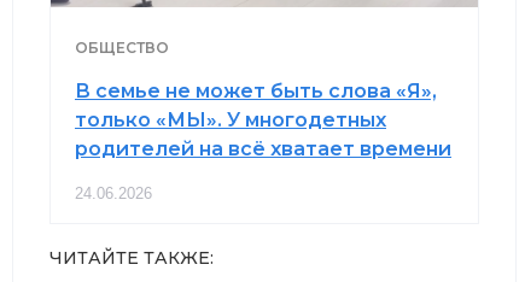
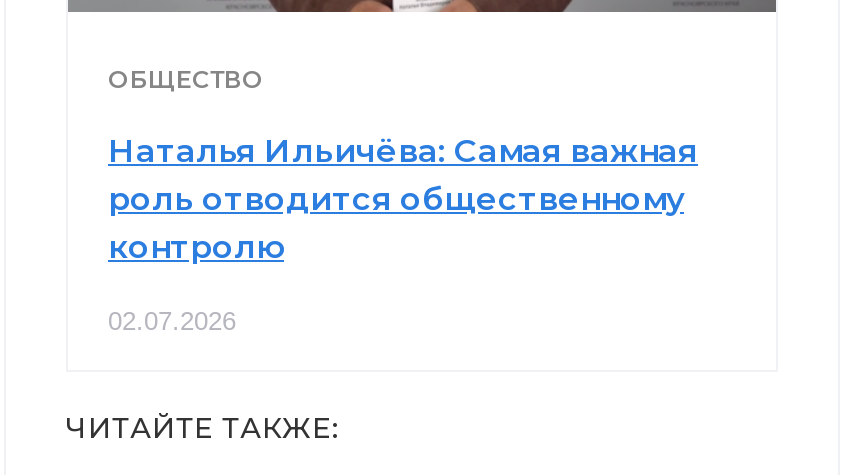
[75,79,451,160] В семье не может быть слова «Я», | только «МЫ». У многодетных | родителей на всё хватает времени -> [108,132,698,266] Наталья Ильичёва: Самая важная | роль отводится общественному | контролю
[75,184,152,202] 24.06.2026 -> [108,306,236,336] 02.07.2026

